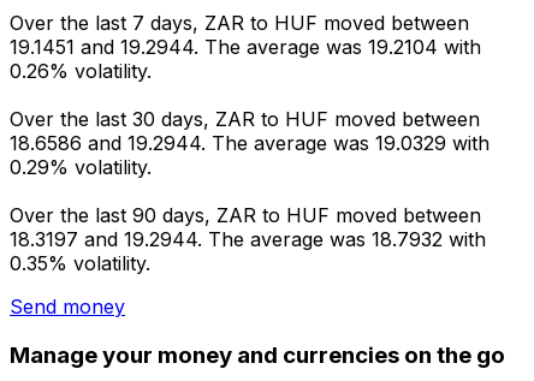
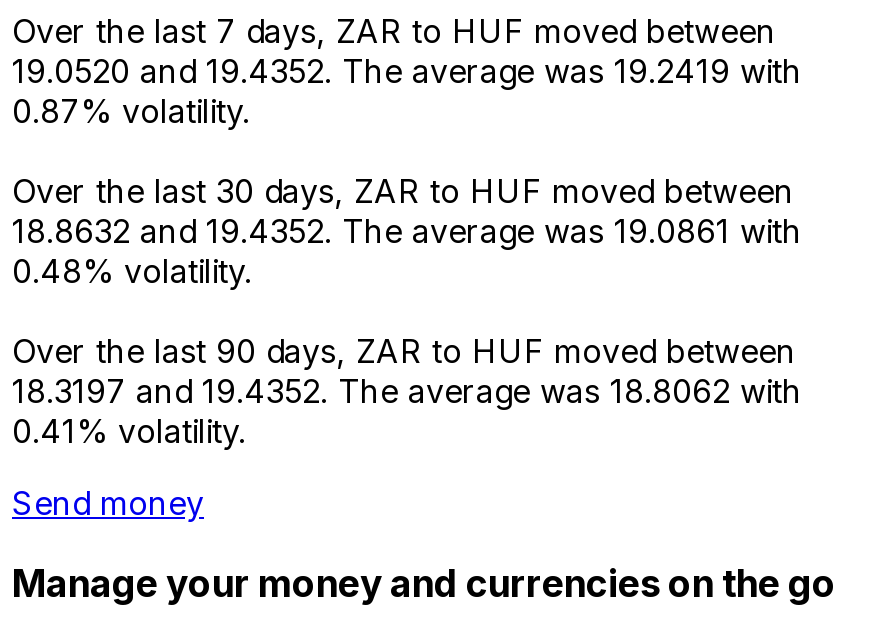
[10,35,481,59] 19.1451 and 19.2944. The average was 19.2104 with -> [12,51,802,91] 19.0520 and 19.4352. The average was 19.2419 with
[10,59,152,83] 0.26% volatility. -> [12,91,250,131] 0.87% volatility.
[10,131,489,155] 18.6586 and 19.2944. The average was 19.0329 with -> [12,211,802,251] 18.8632 and 19.4352. The average was 19.0861 with
[10,155,152,179] 0.29% volatility. -> [12,251,252,291] 0.48% volatility.
[10,227,486,251] 18.3197 and 19.2944. The average was 18.7932 with -> [12,371,802,411] 18.3197 and 19.4352. The average was 18.8062 with
[10,251,150,275] 0.35% volatility. -> [12,411,246,451] 0.41% volatility.

